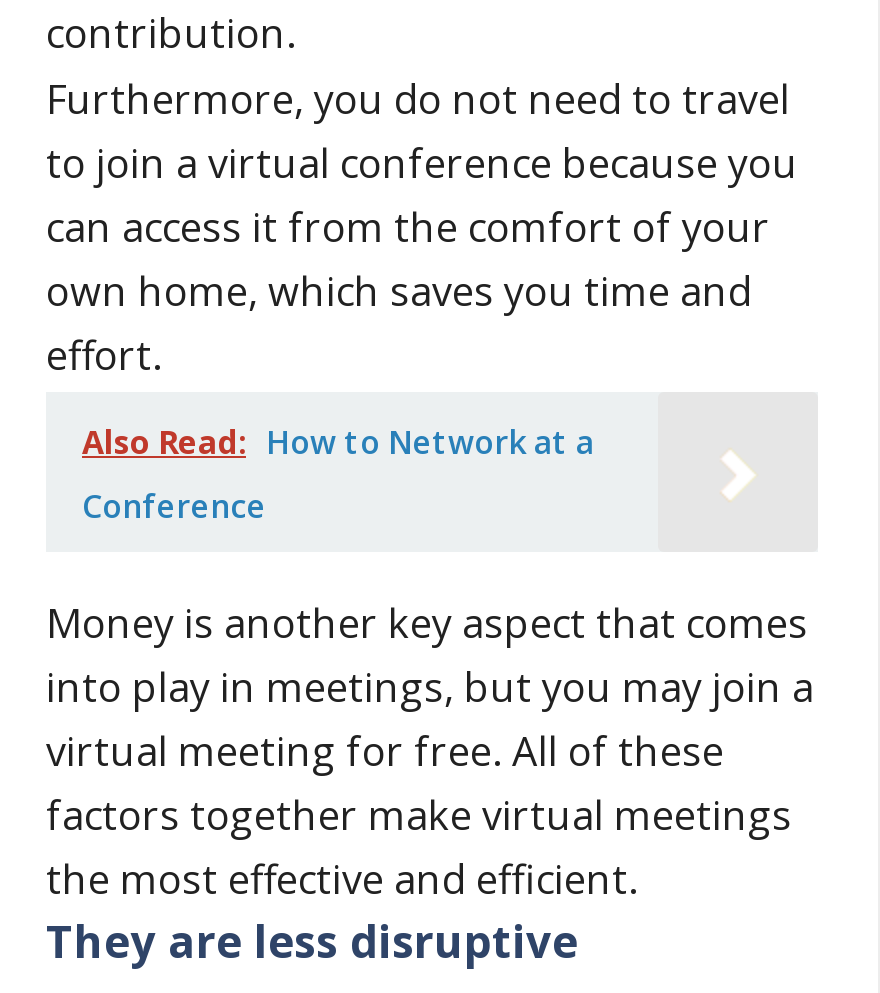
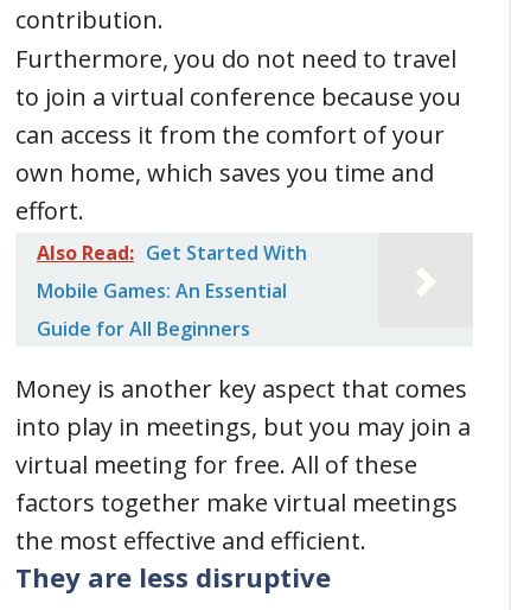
[82,419,594,527] Also Read: How to Network at a | Conference -> [37,239,307,341] Also Read: Get Started With | Mobile Games: An Essential | Guide for All Beginners

